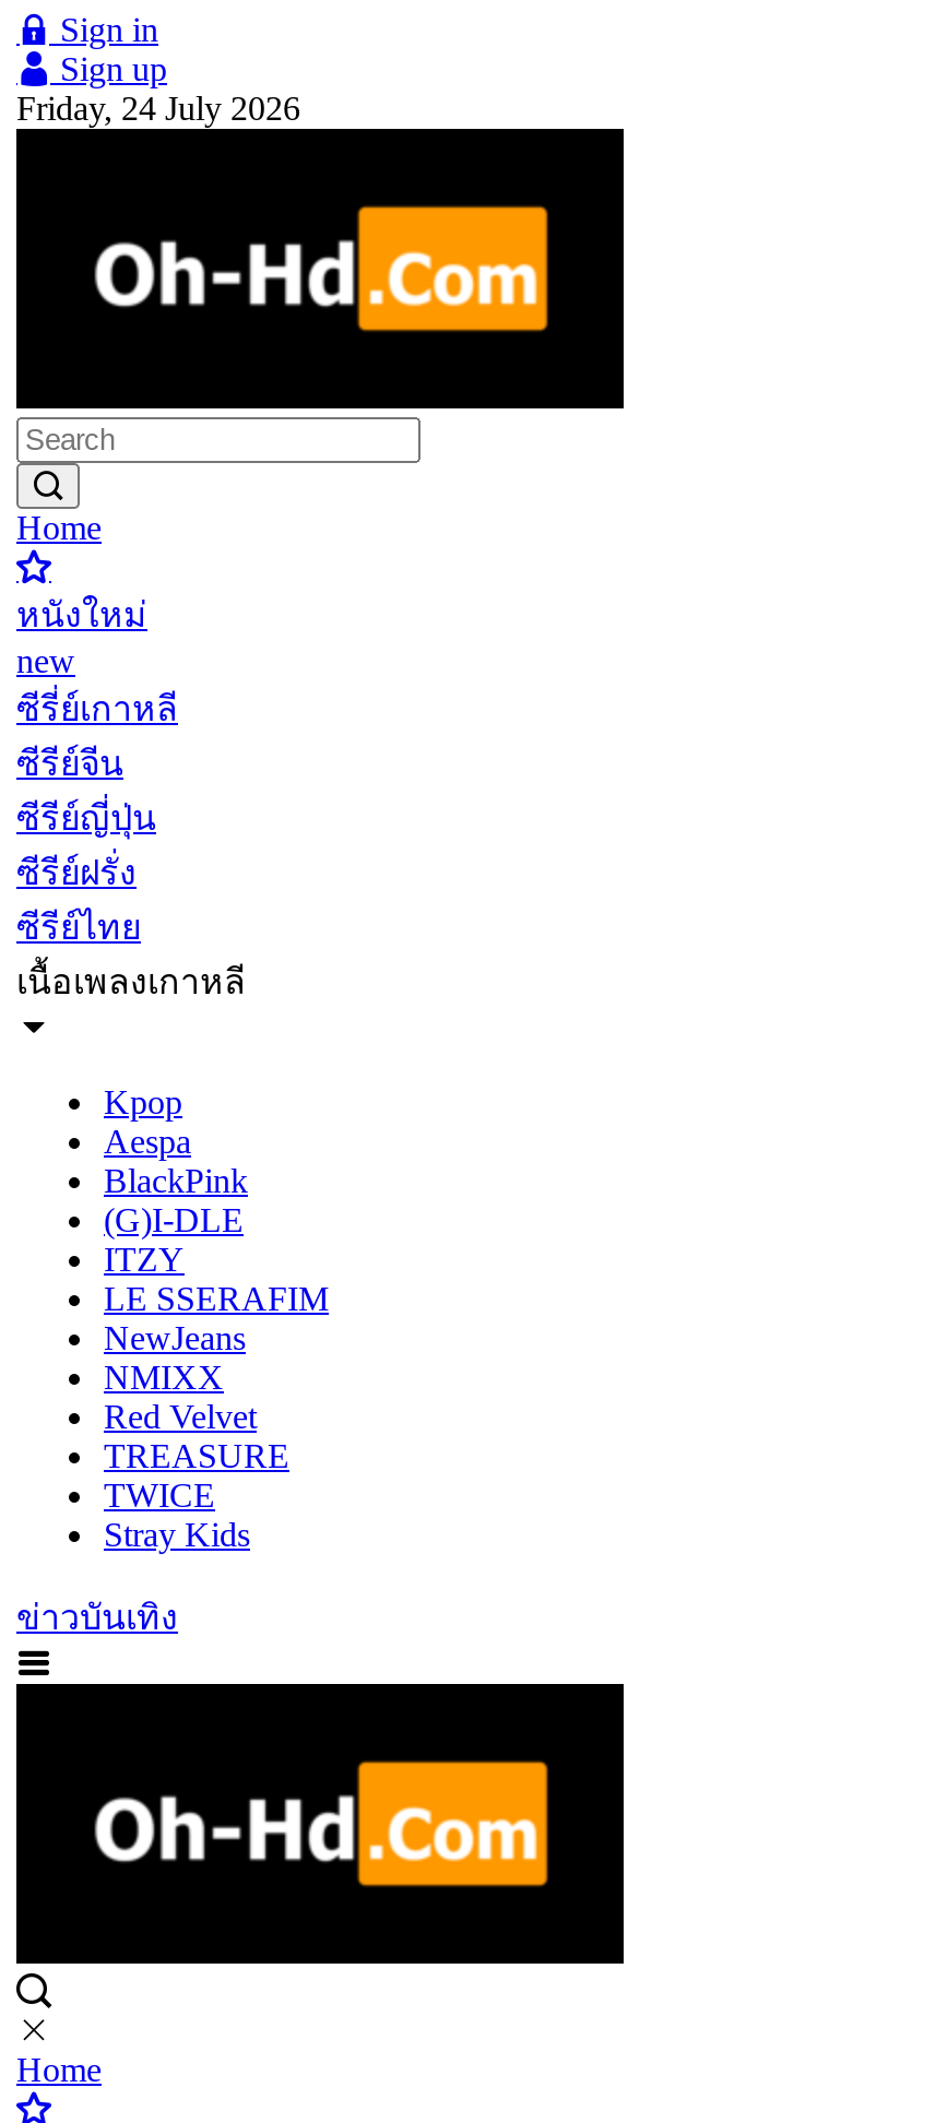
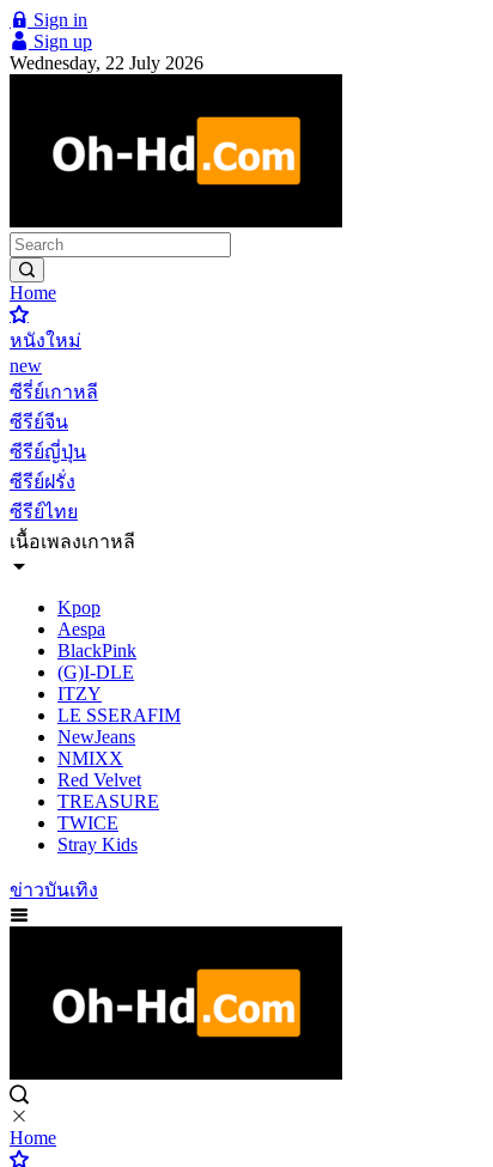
[16,90,300,127] Friday, 24 July 2026 -> [10,53,203,73] Wednesday, 22 July 2026

